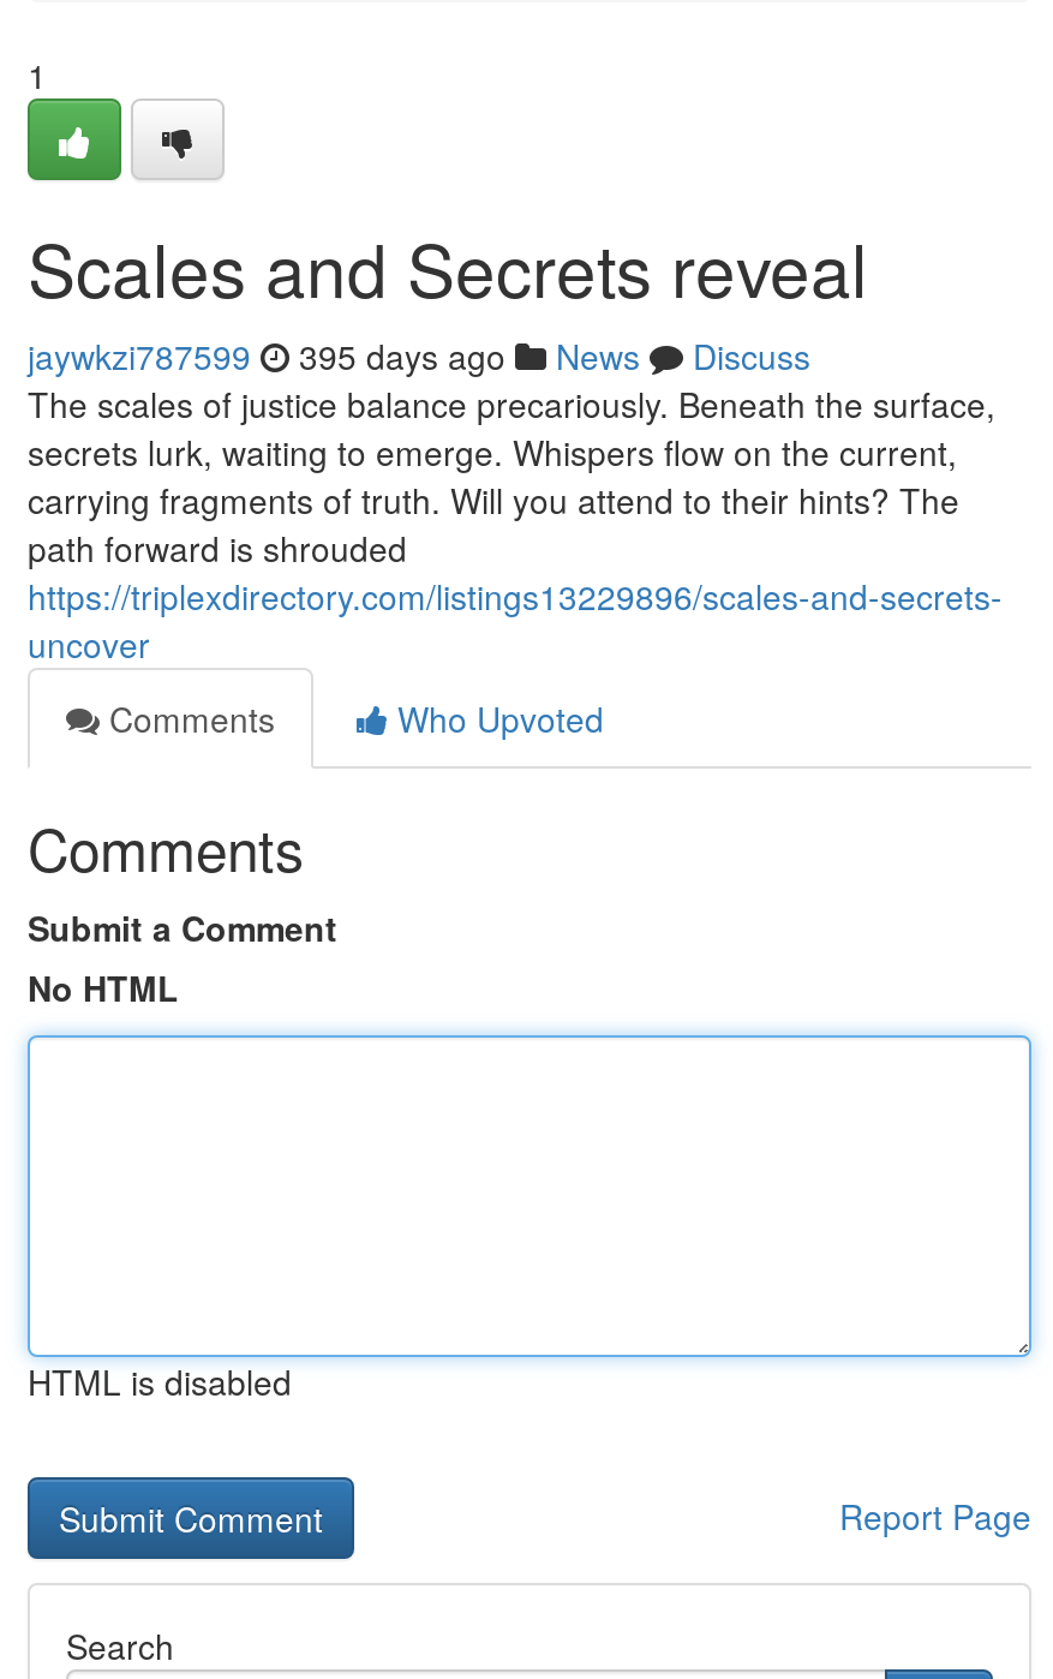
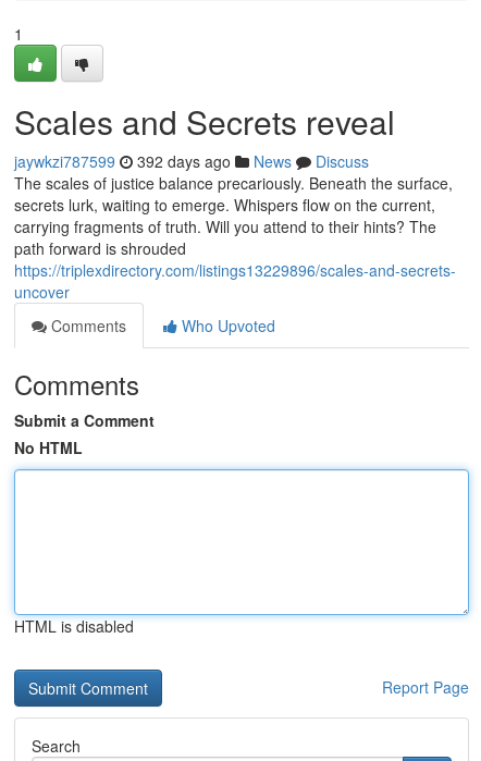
[28,331,810,380] jaywkzi787599 395 days ago News Discuss -> [14,150,369,172] jaywkzi787599 392 days ago News Discuss

